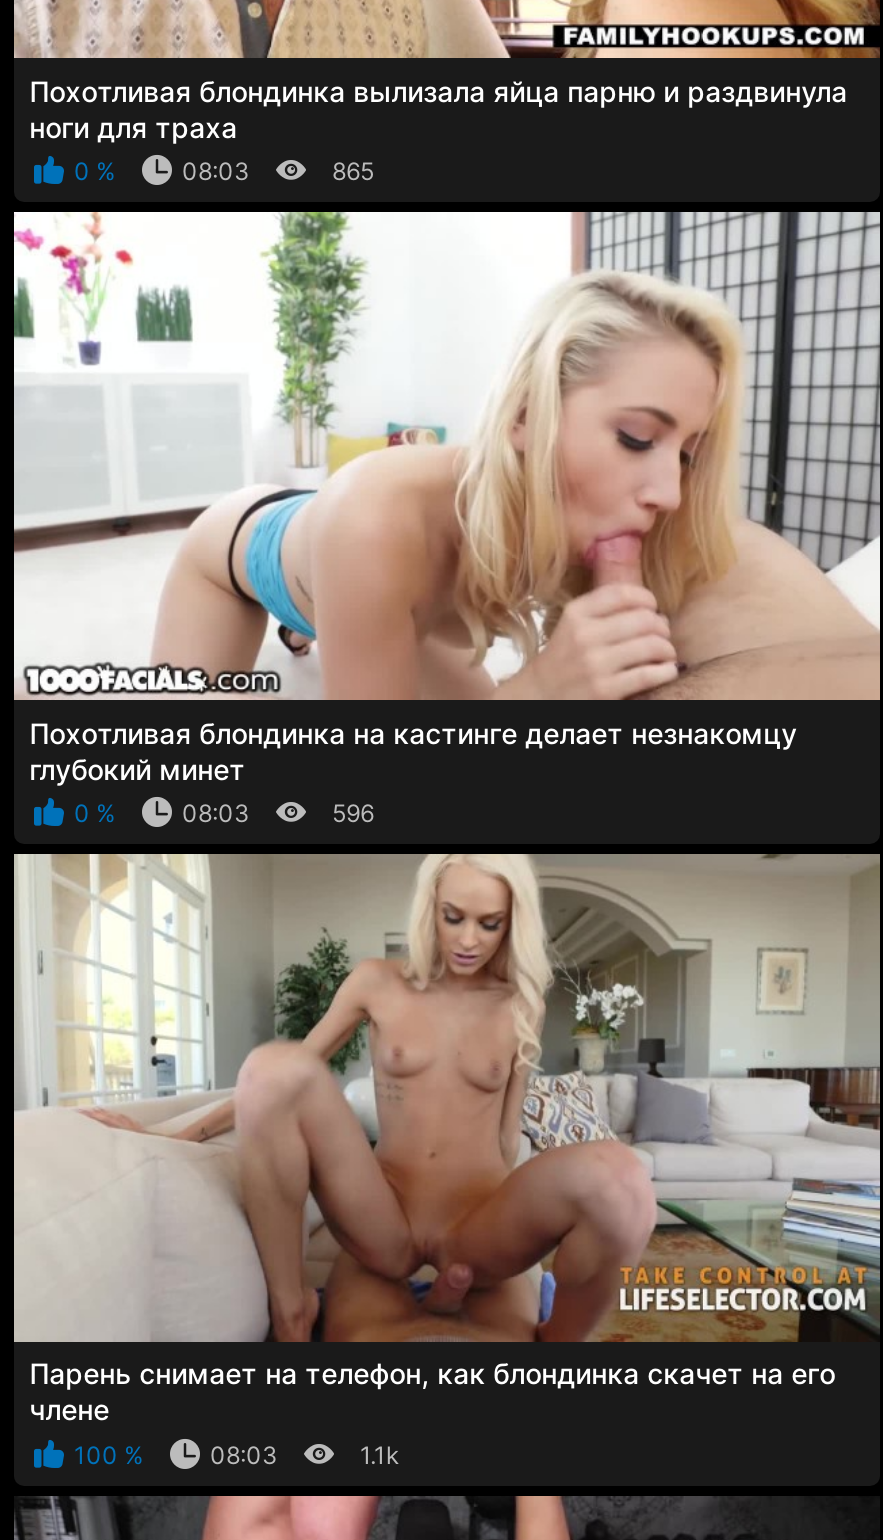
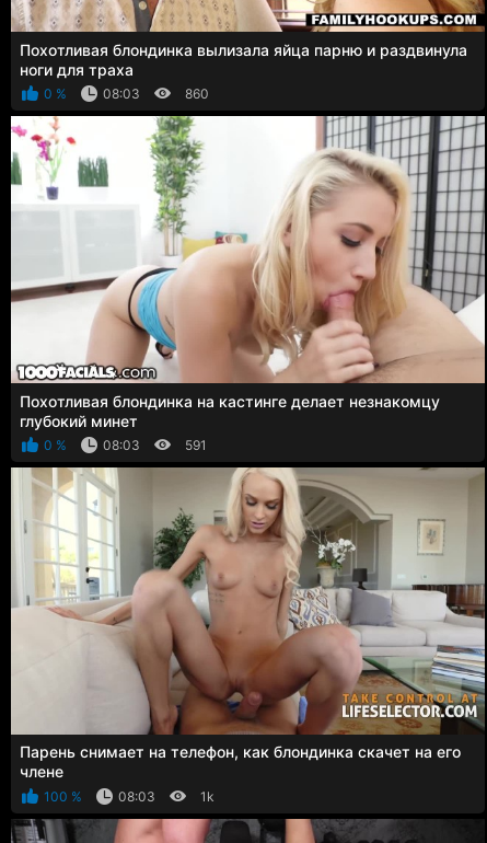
[332,157,374,187] 865 -> [185,86,209,102] 860
[332,798,374,828] 596 -> [185,437,207,453] 591
[360,1439,400,1469] 1.1k -> [200,788,214,804] 1k

